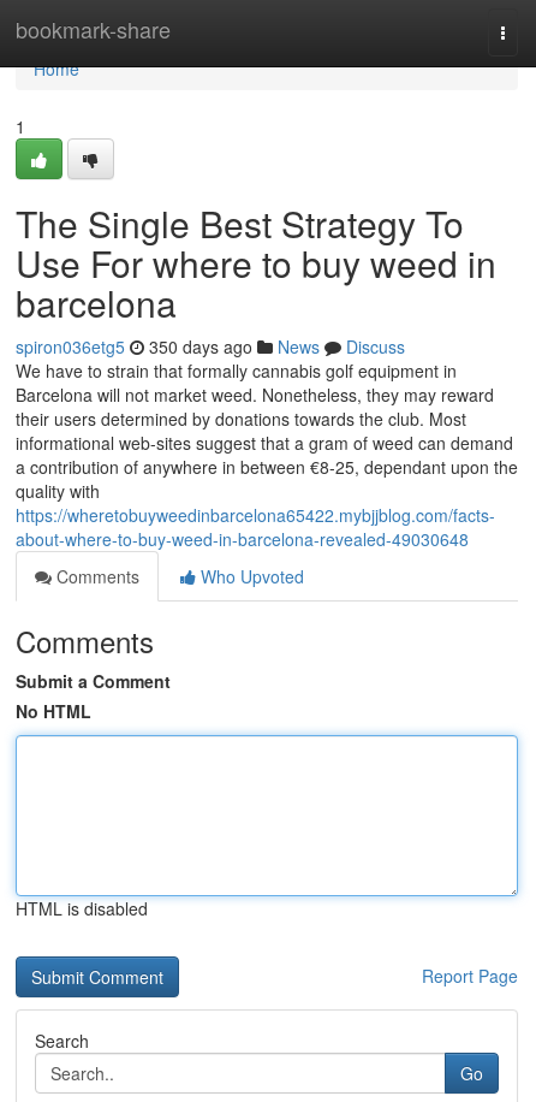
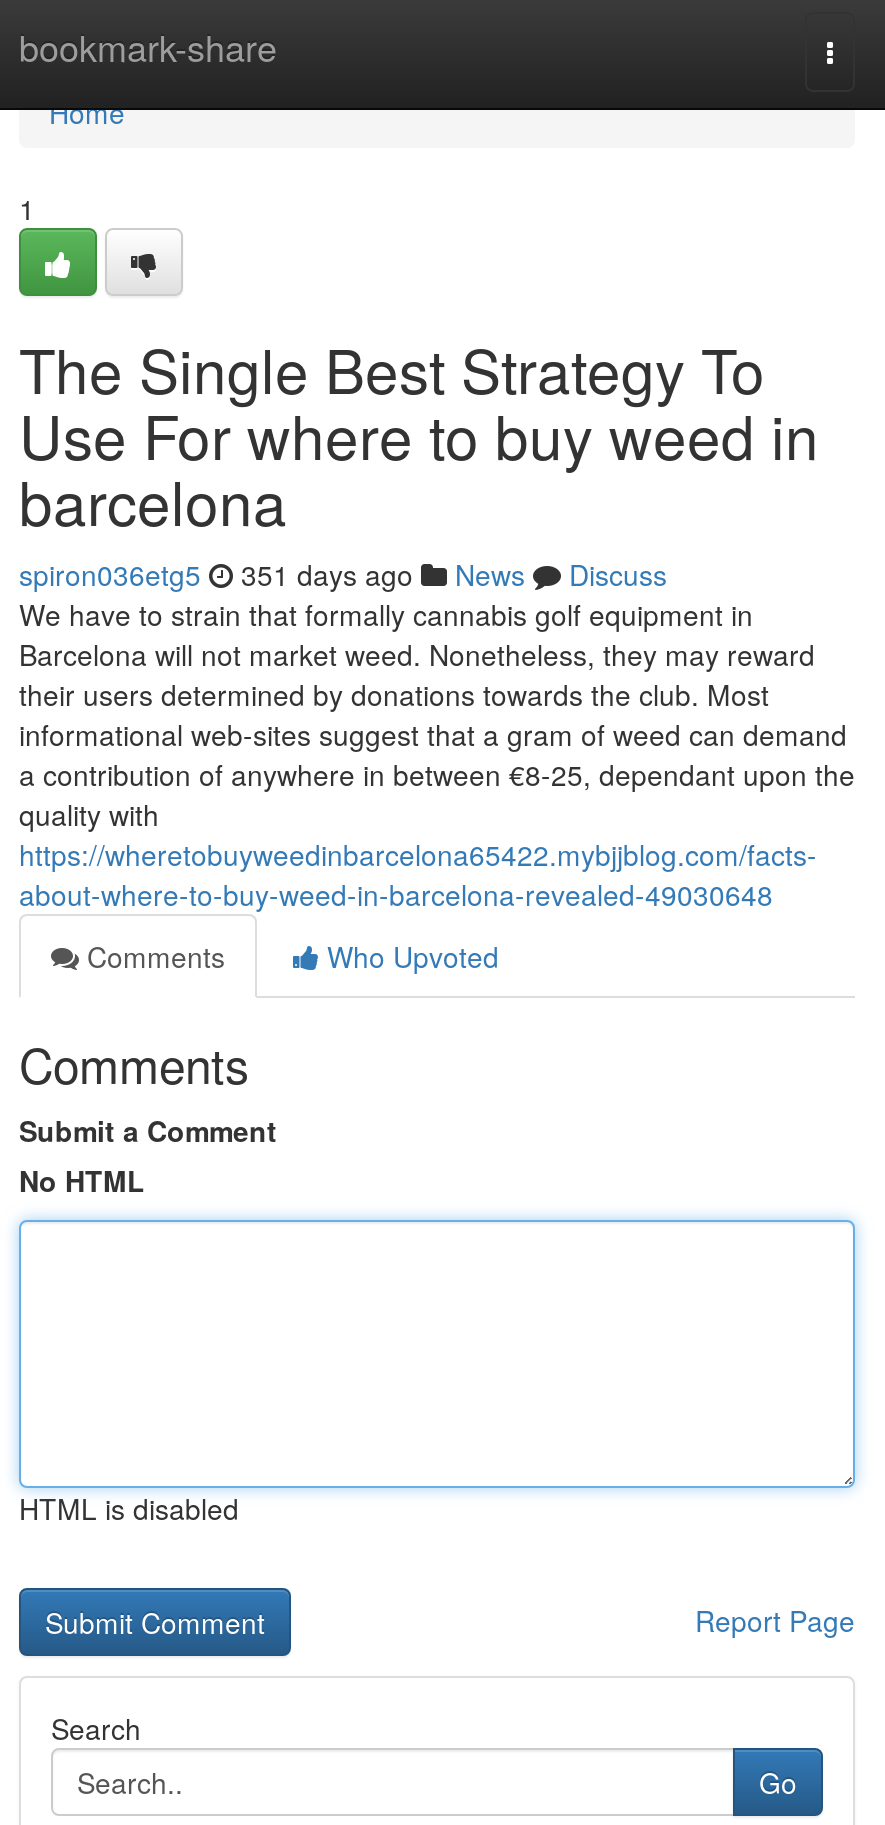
[16,334,405,359] spiron036etg5 350 days ago News Discuss -> [19,554,667,594] spiron036etg5 351 days ago News Discuss

